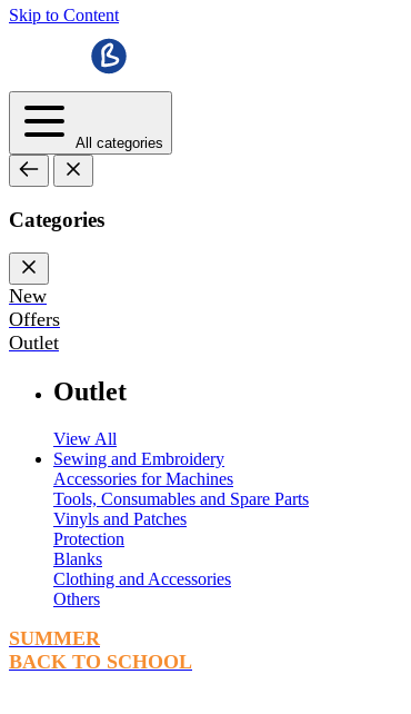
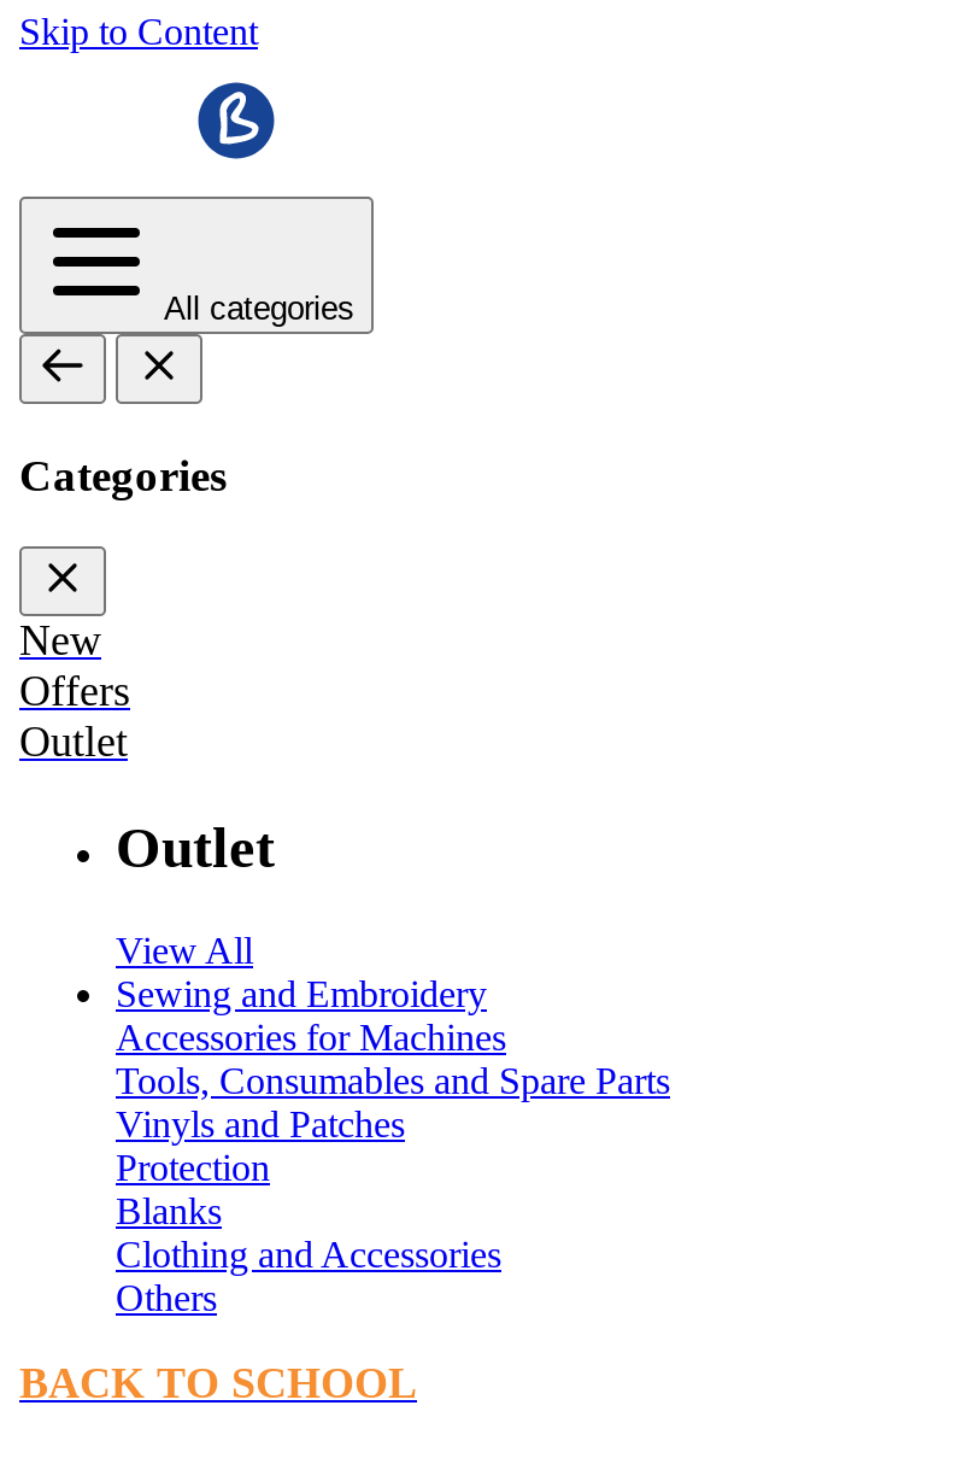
[9,627,100,650] SUMMER -> none

